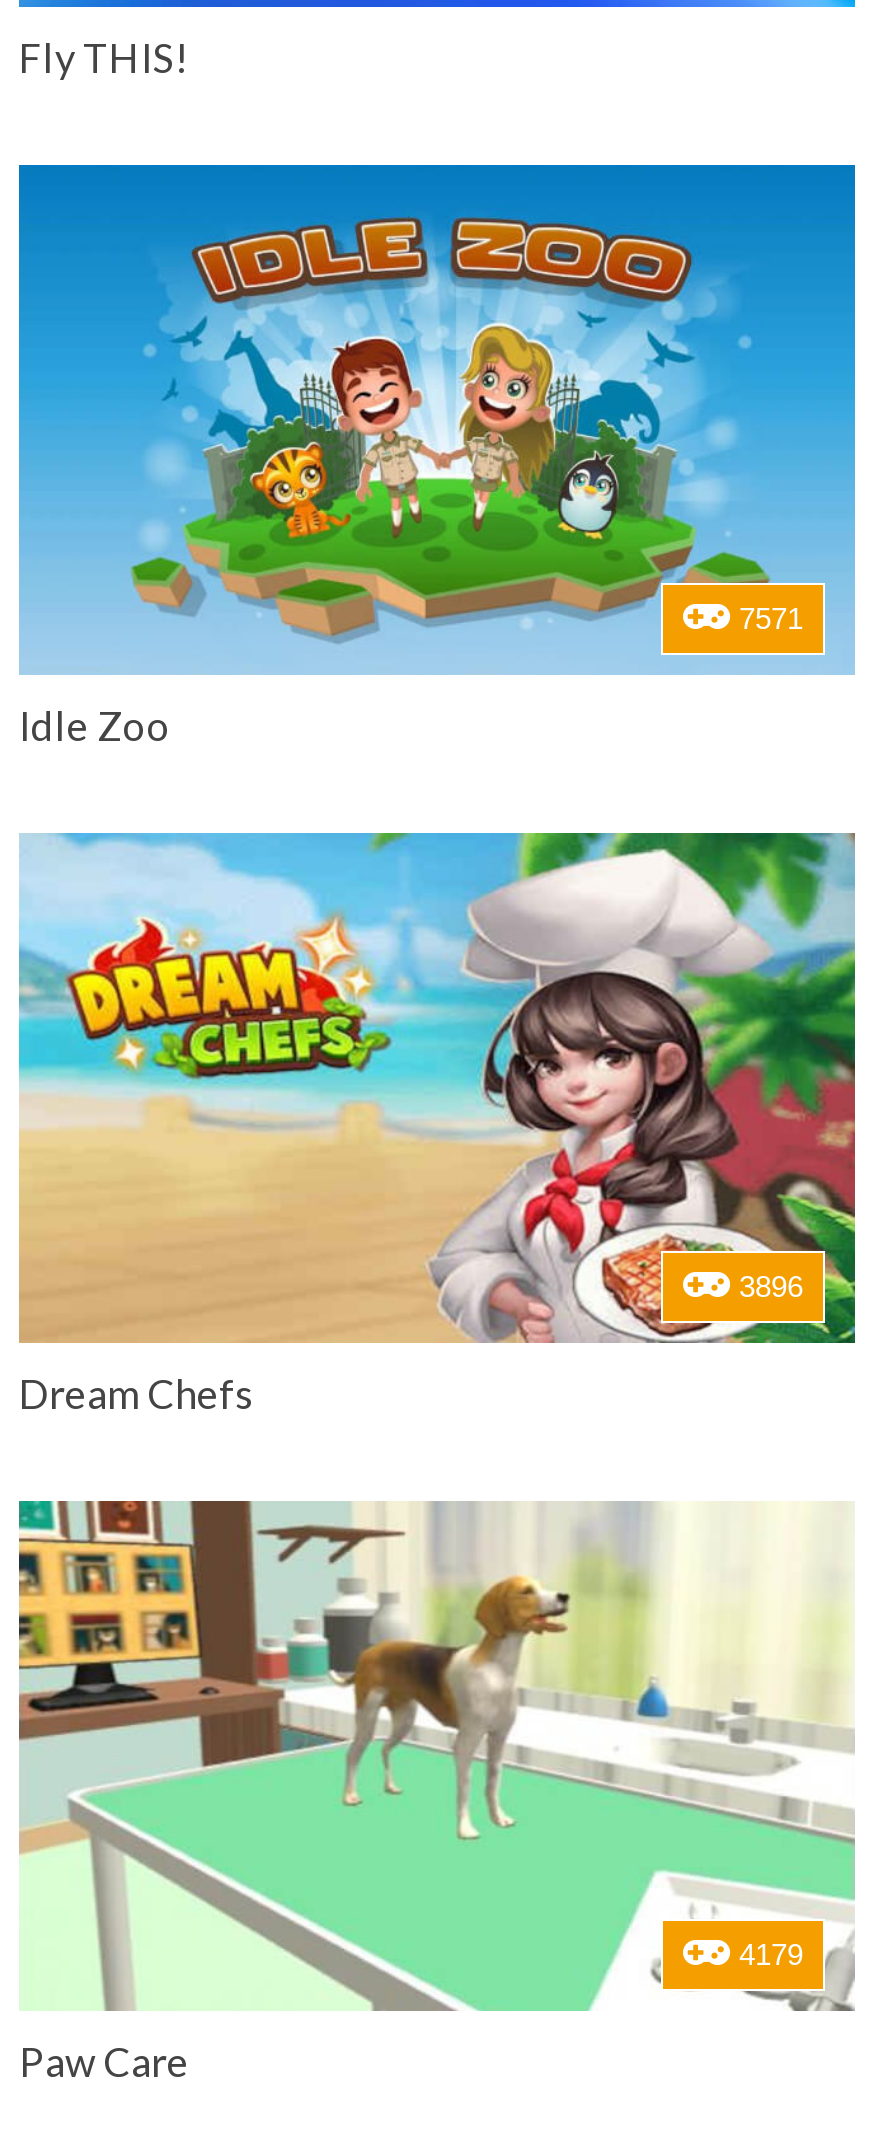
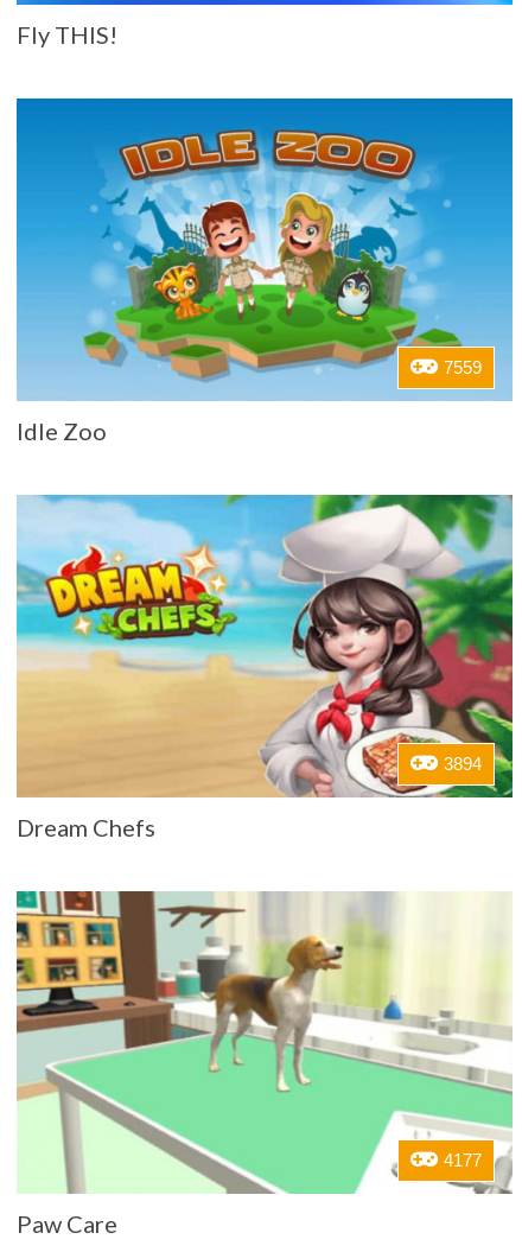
[739,601,803,635] 7571 -> [444,357,482,377] 7559
[739,1269,803,1303] 3896 -> [444,753,482,774] 3894
[739,1936,803,1970] 4179 -> [444,1150,482,1170] 4177

